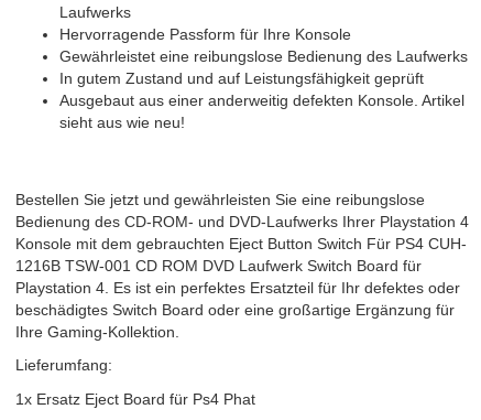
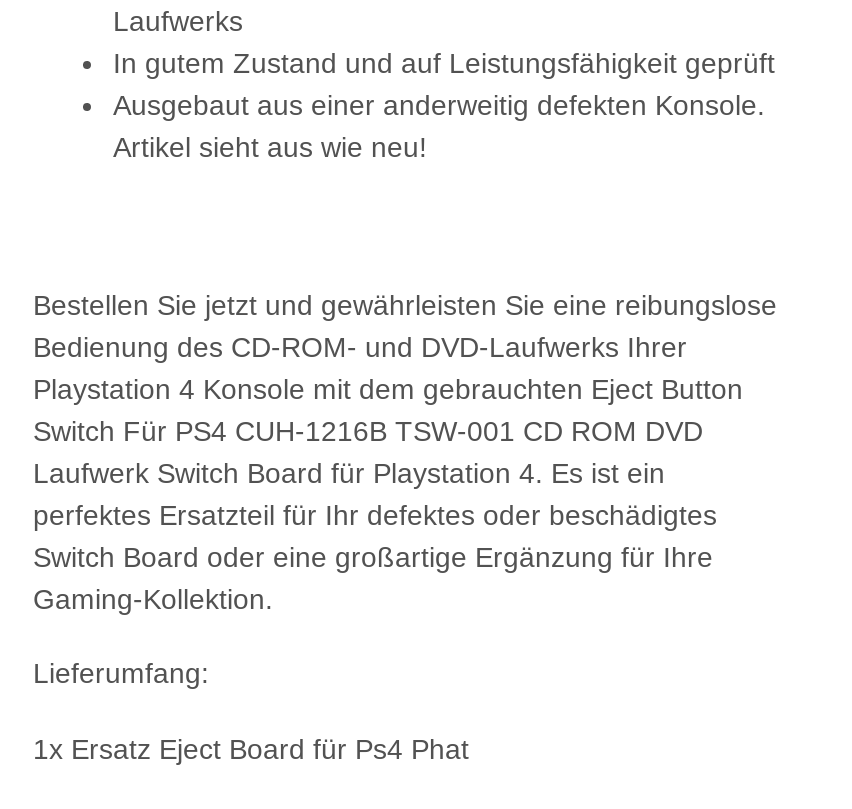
[59,25,468,65] Hervorragende Passform für Ihre Konsole | Gewährleistet eine reibungslose Bedienung des Laufwerks -> none
moved [59,69,424,87] -> [113,48,775,80]: In gutem Zustand und auf Leistungsfähigkeit geprüft
moved [15,191,425,208] -> [33,290,777,322]: Bestellen Sie jetzt und gewährleisten Sie eine reibungslose

